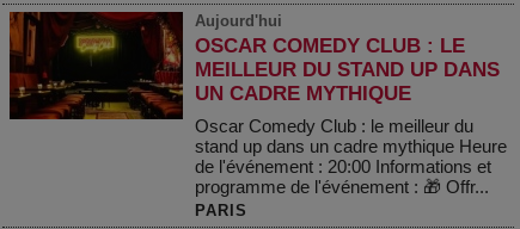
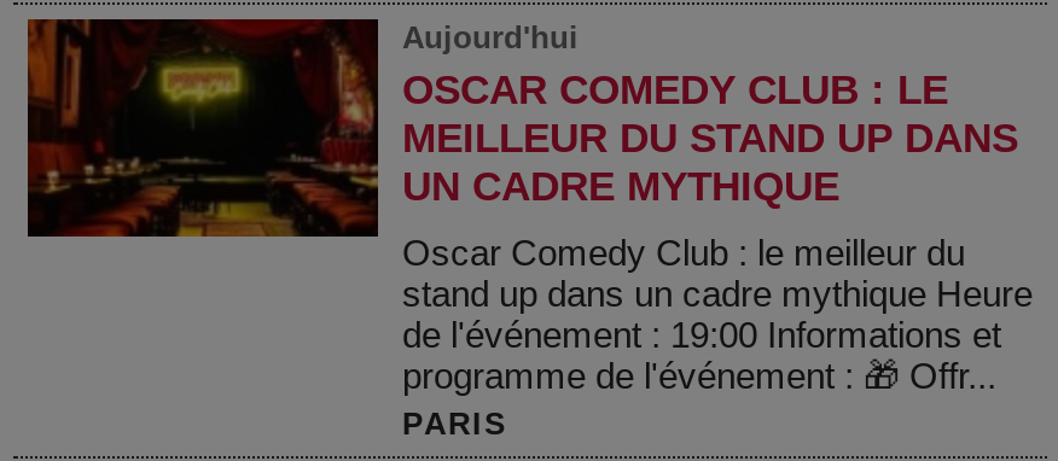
[195,157,491,177] de l'événement : 20:00 Informations et -> [402,315,1001,356] de l'événement : 19:00 Informations et

